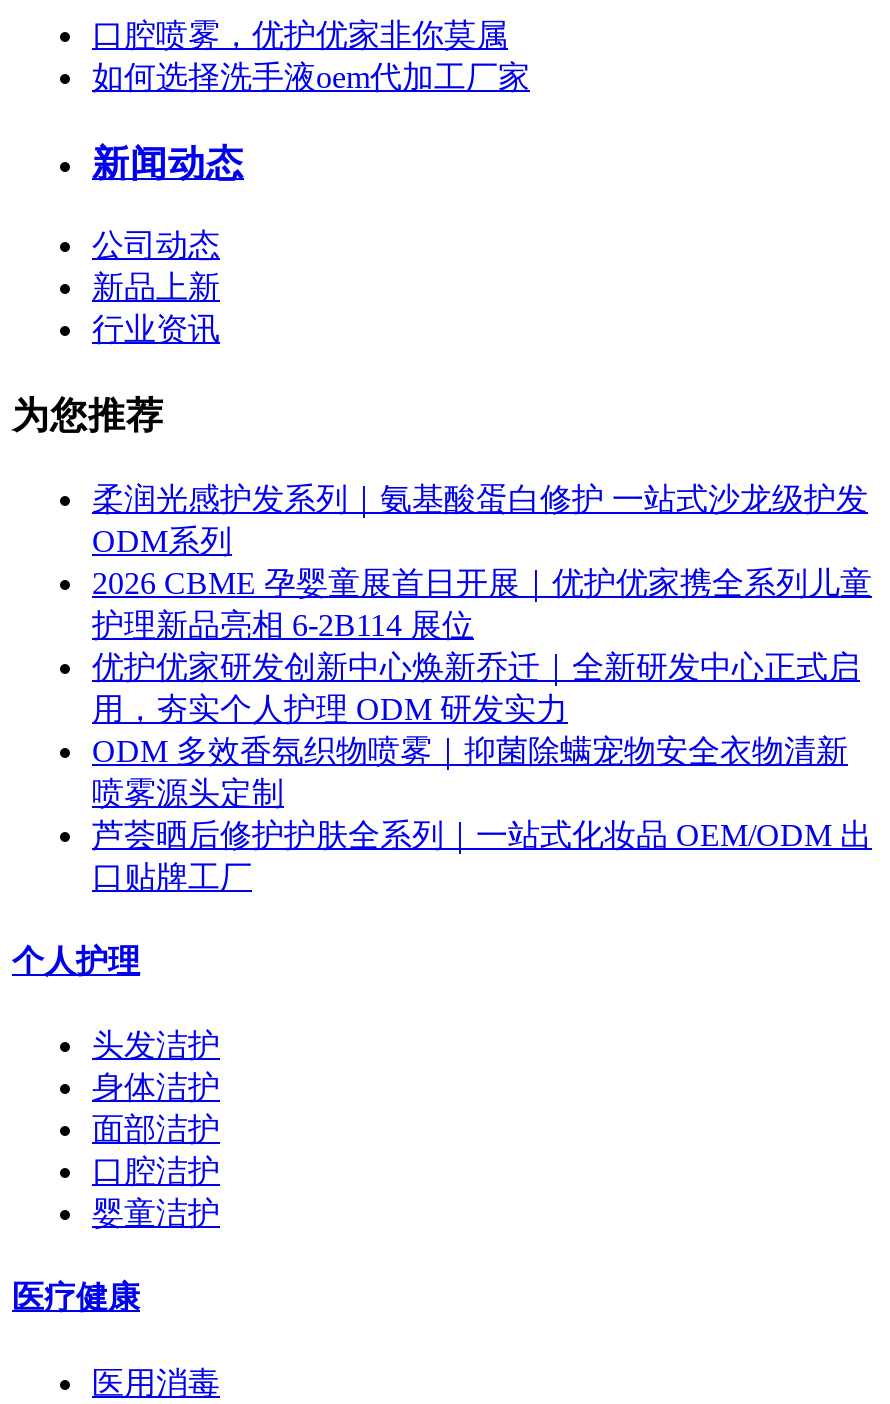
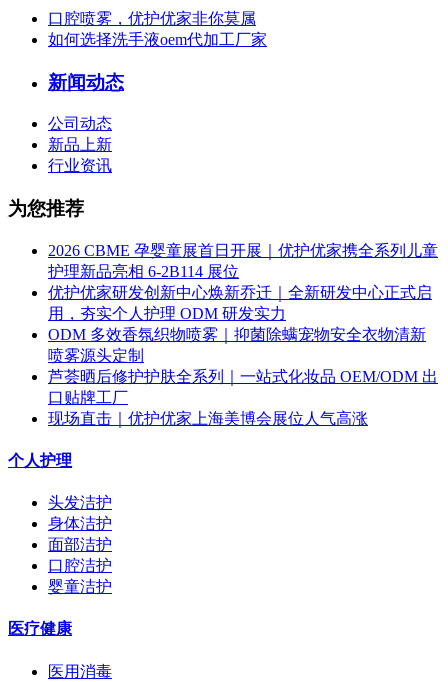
[92,481,868,557] 柔润光感护发系列｜氨基酸蛋白修护 一站式沙龙级护发 | ODM系列 -> none
moved [92,565,872,893] -> [48,242,438,406]: 2026 CBME 孕婴童展首日开展｜优护优家携全系列儿童 | 护理新品亮相 6-2B114 展位 | 优护优家研发创新中心焕新乔迁｜全新研发中心正式启 | 用，夯实个人护理 ODM 研发实力 | ODM 多效香氛织物喷雾｜抑菌除螨宠物安全衣物清新 | 芦荟晒后修护护肤全系列｜一站式化妆品 OEM/ODM 出 | 口贴牌工厂
none -> [48,410,368,427] 现场直击｜优护优家上海美博会展位人气高涨

